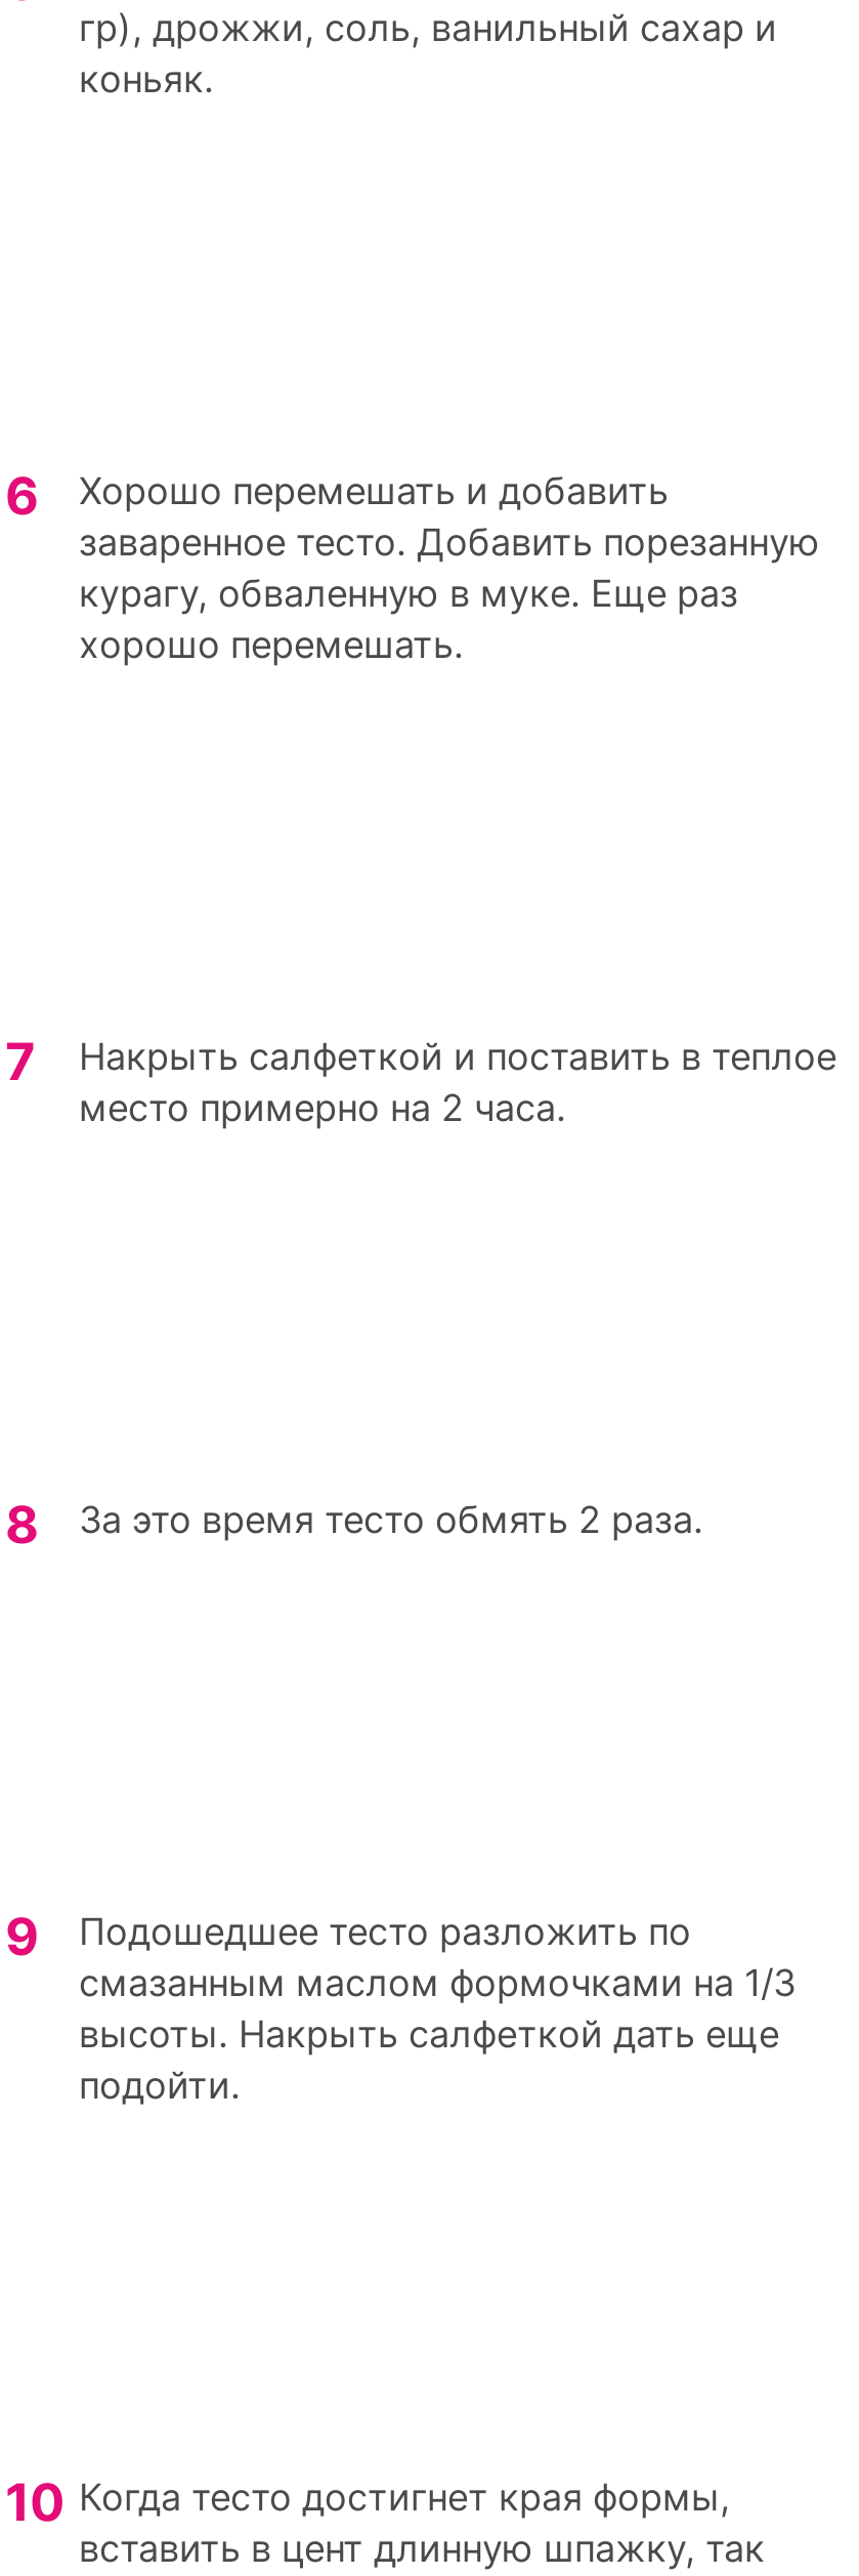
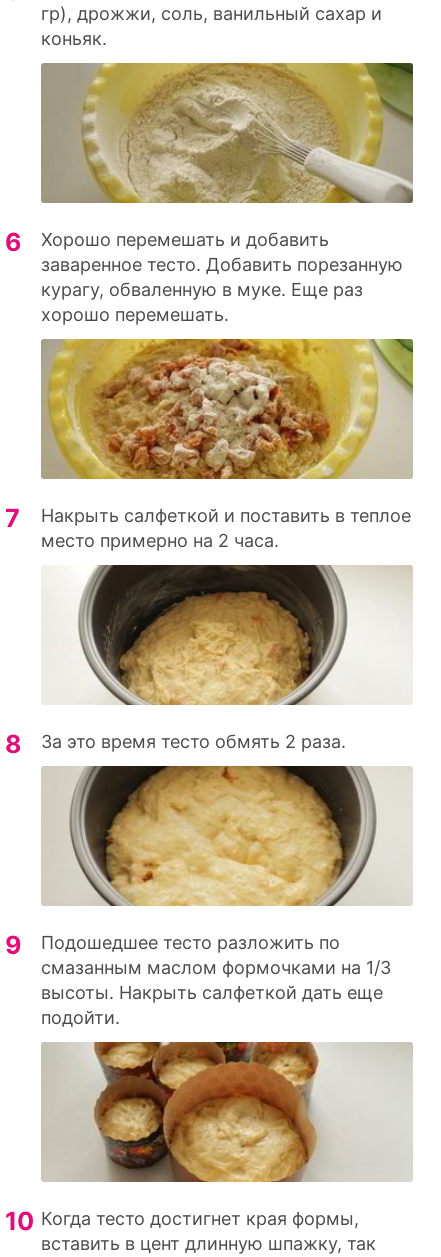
none -> [40,62,414,204] [image]
none -> [40,338,414,480] [image]
none -> [76,564,413,706] [image]
none -> [41,765,413,907] [image]
none -> [41,1041,413,1183] [image]

